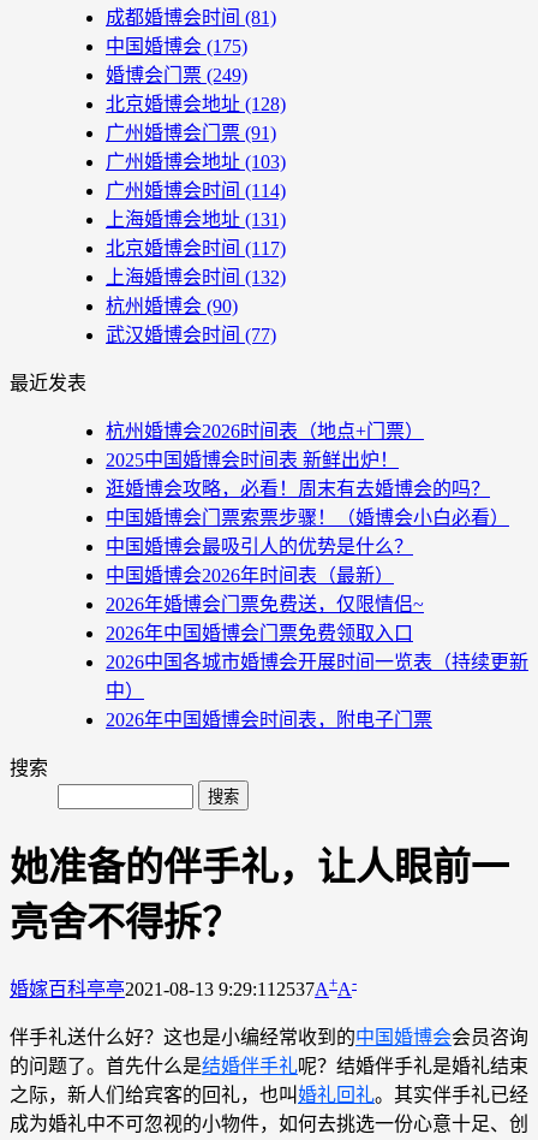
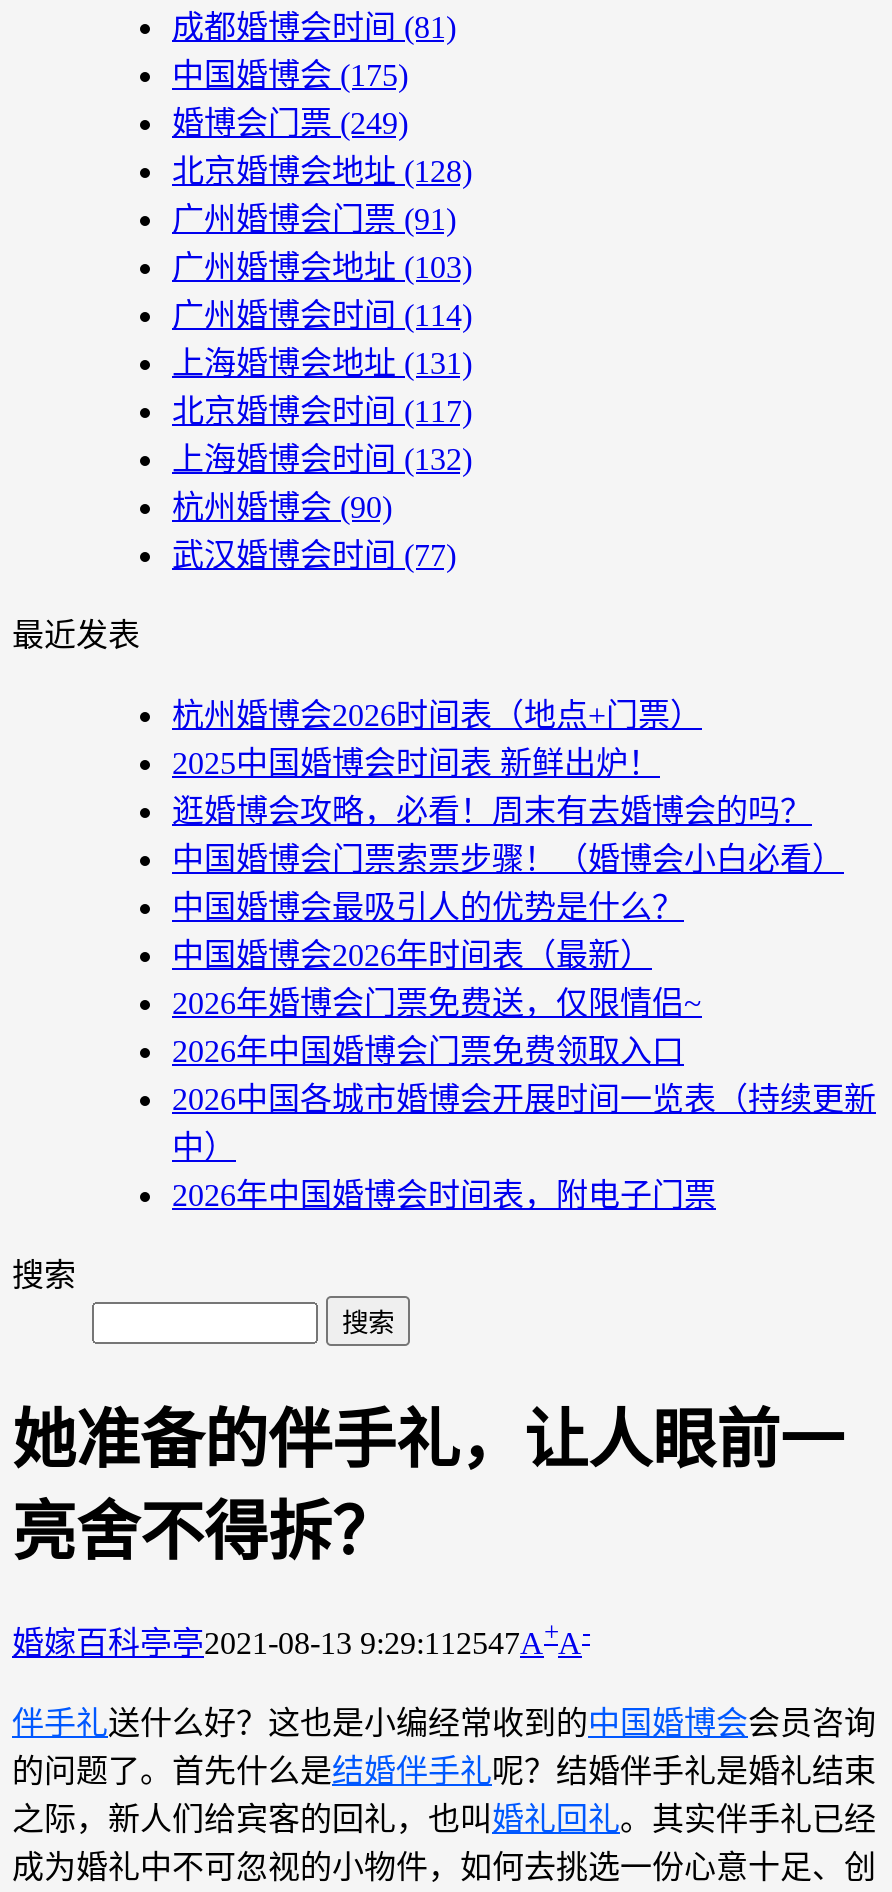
[10,973,357,999] 婚嫁百科亭亭2021-08-13 9:29:11 2537A+A- -> [12,1617,590,1660] 婚嫁百科亭亭2021-08-13 9:29:11 2547A+A-

